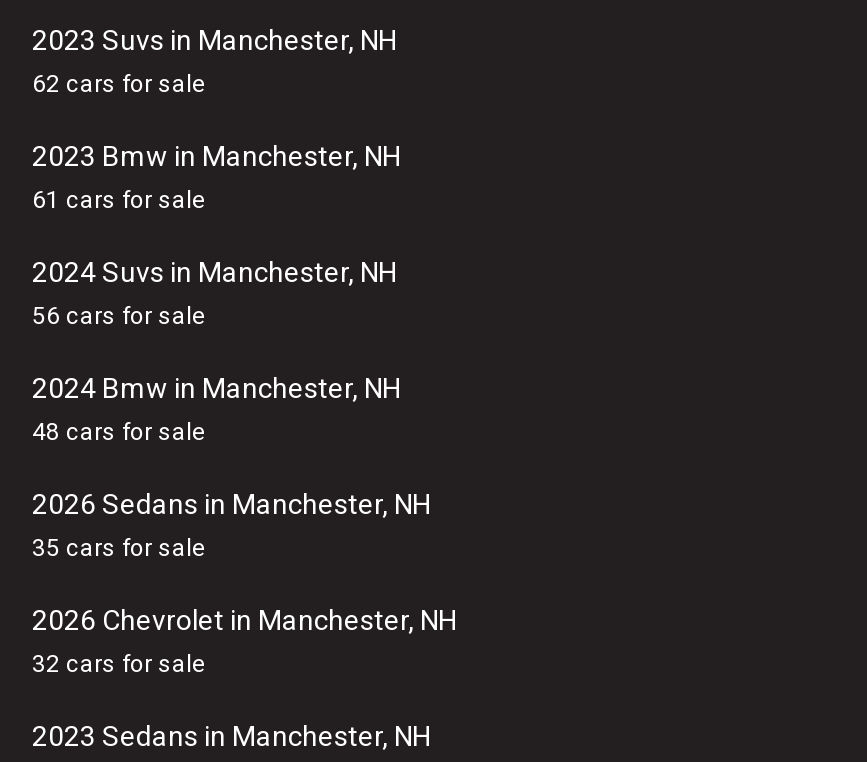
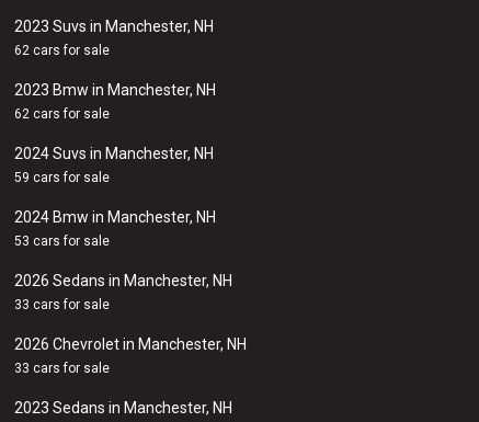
[32,186,206,214] 61 cars for sale -> [14,106,110,122] 62 cars for sale
[32,302,206,330] 56 cars for sale -> [14,170,110,185] 59 cars for sale
[32,418,206,446] 48 cars for sale -> [14,233,110,249] 53 cars for sale
[32,534,206,562] 35 cars for sale -> [14,297,110,312] 33 cars for sale
[32,650,206,678] 32 cars for sale -> [14,361,110,376] 33 cars for sale

